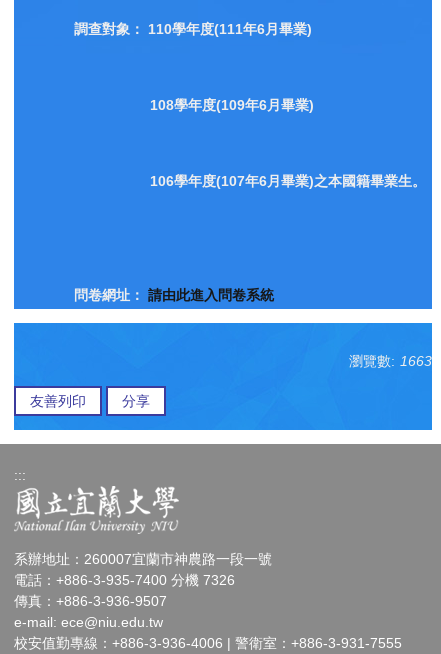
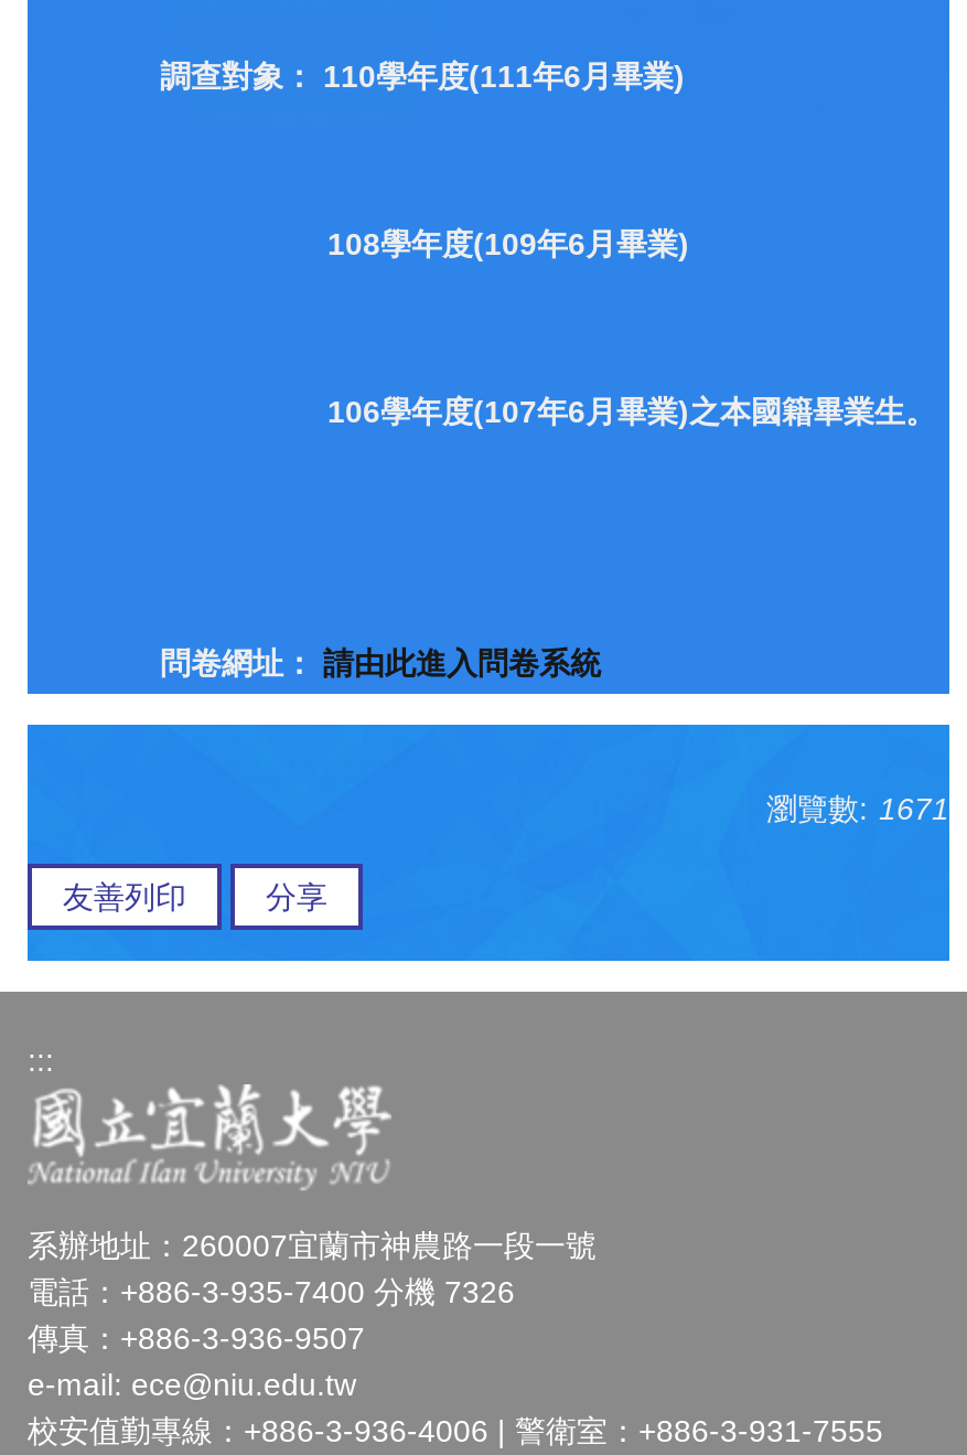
[349,353,432,369] 瀏覽數: 1663 -> [766,790,949,825] 瀏覽數: 1671

